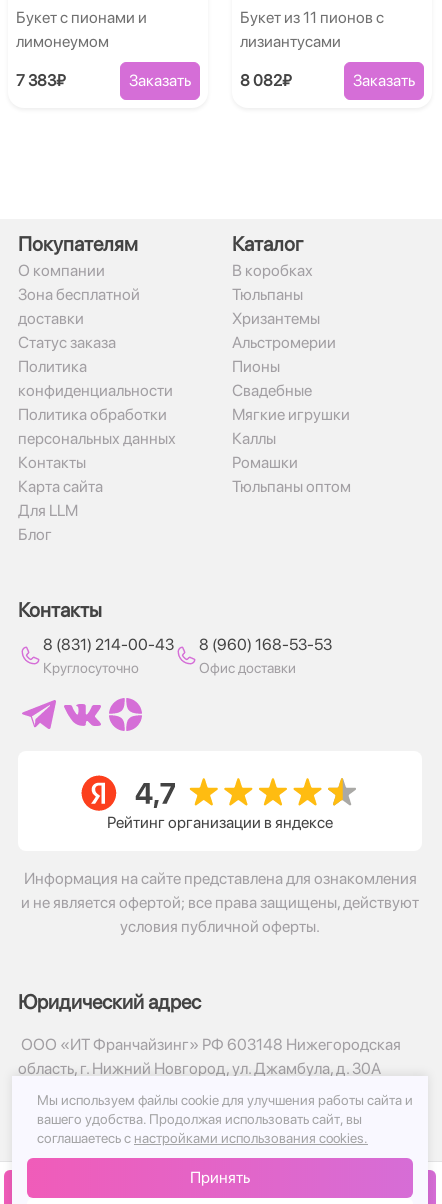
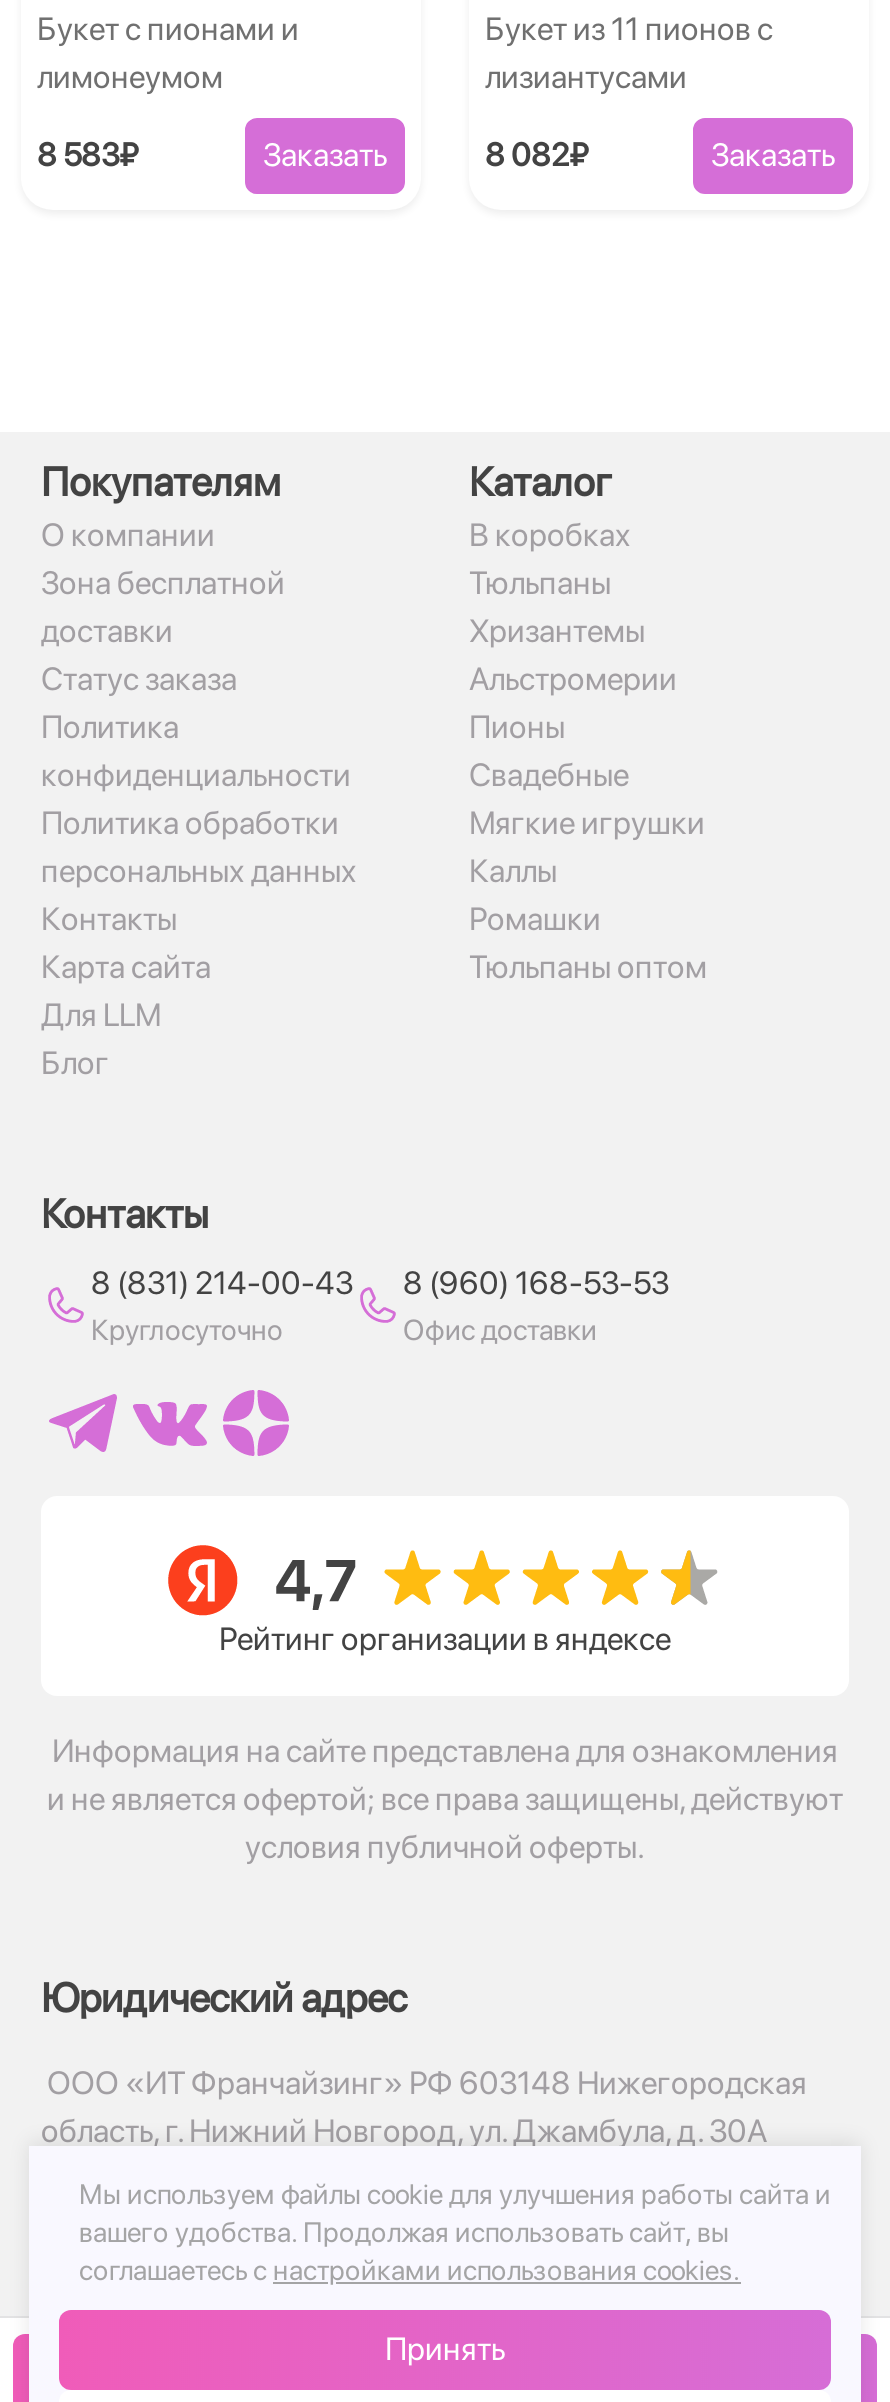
[16,71,66,90] 7 383₽ -> [37,136,139,174] 8 583₽

